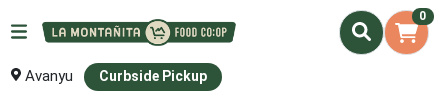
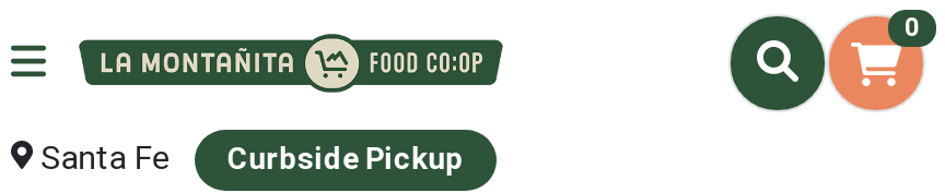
[25,67,73,85] Avanyu -> [41,138,170,178] Santa Fe

